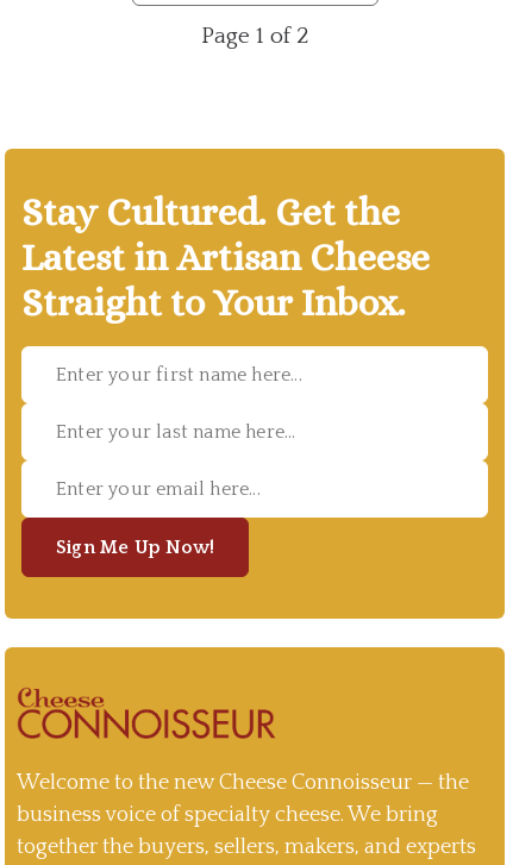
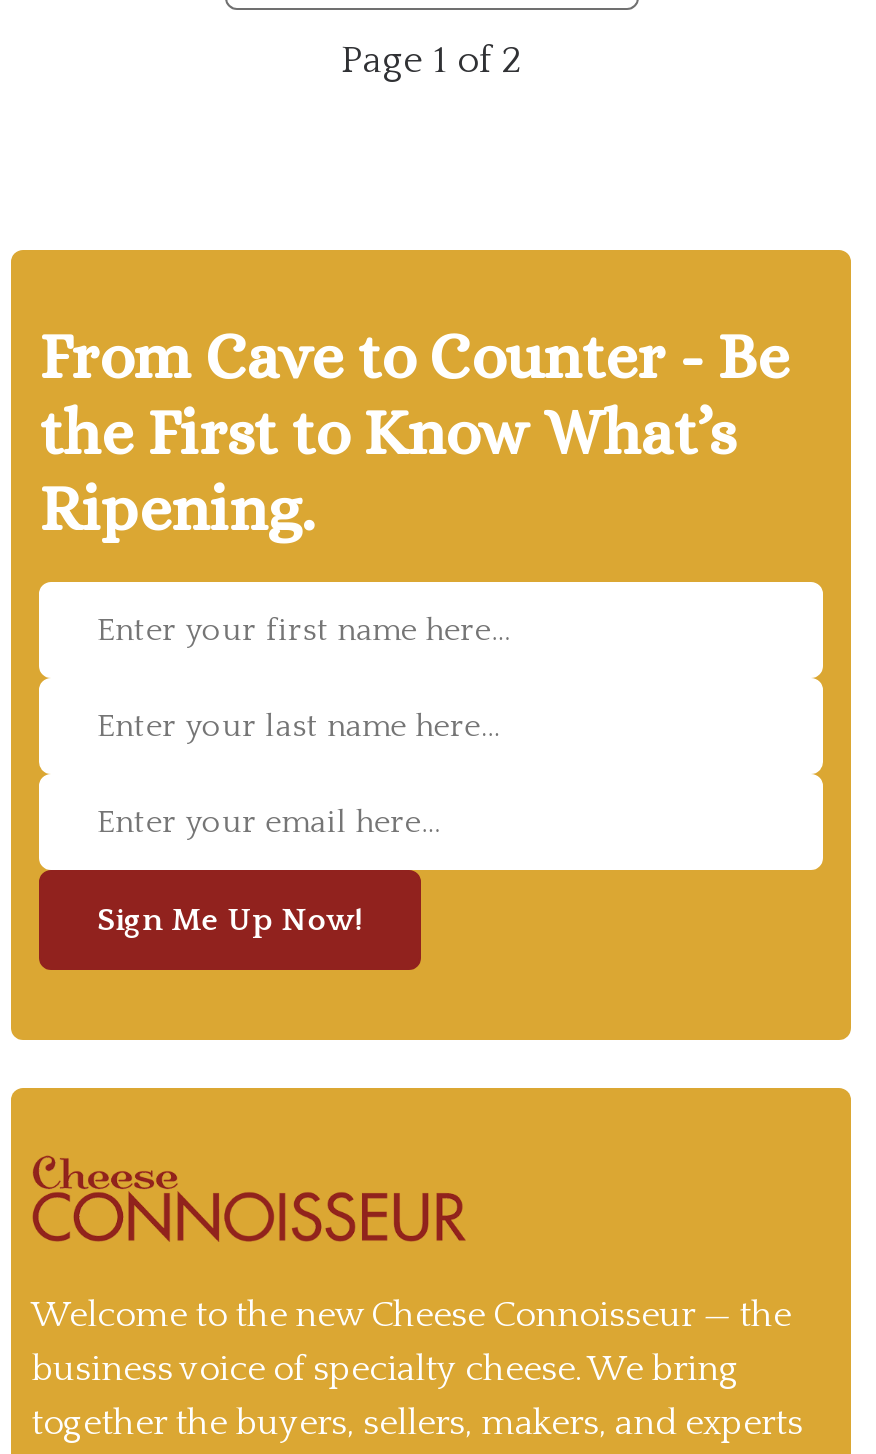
[21,190,430,324] Stay Cultured. Get the | Latest in Artisan Cheese | Straight to Your Inbox. -> [39,320,789,544] From Cave to Counter - Be | the First to Know What’s | Ripening.

